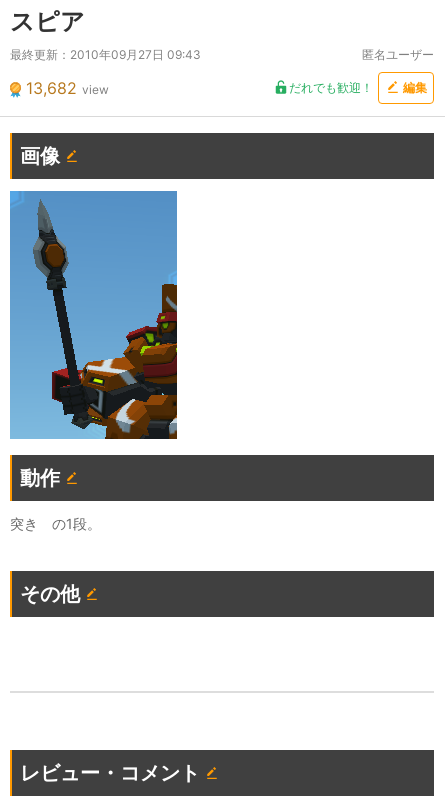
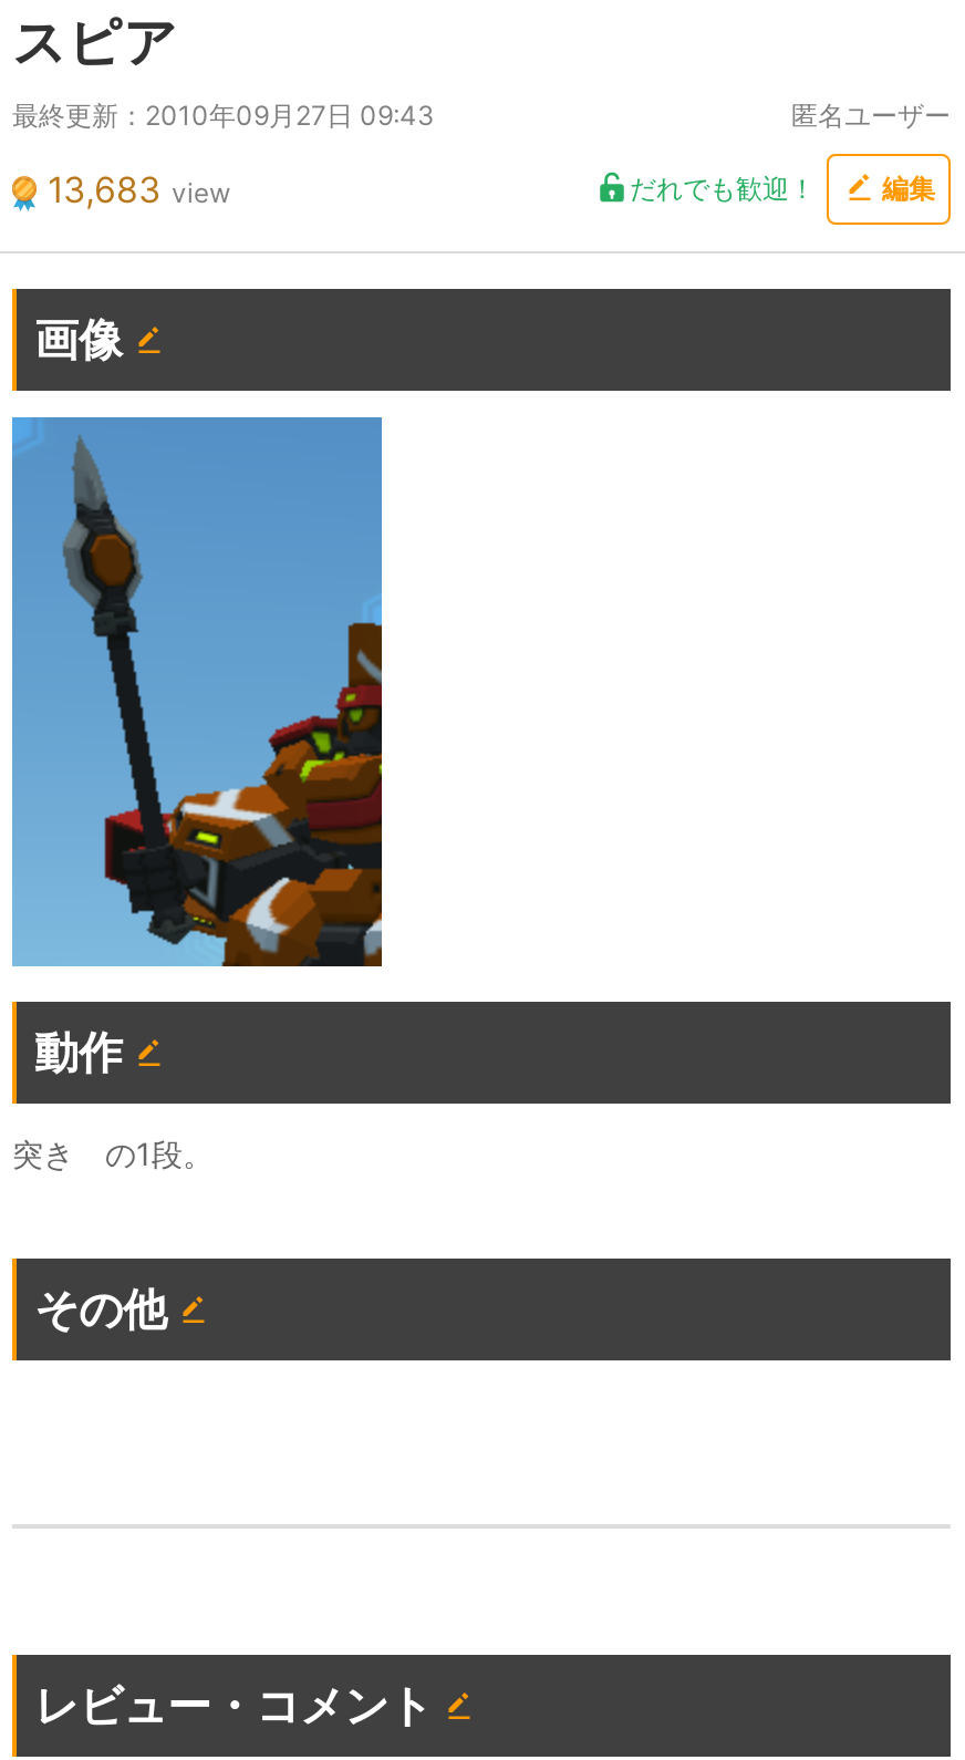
[26,78,109,98] 13,682 view -> [48,167,231,211] 13,683 view

